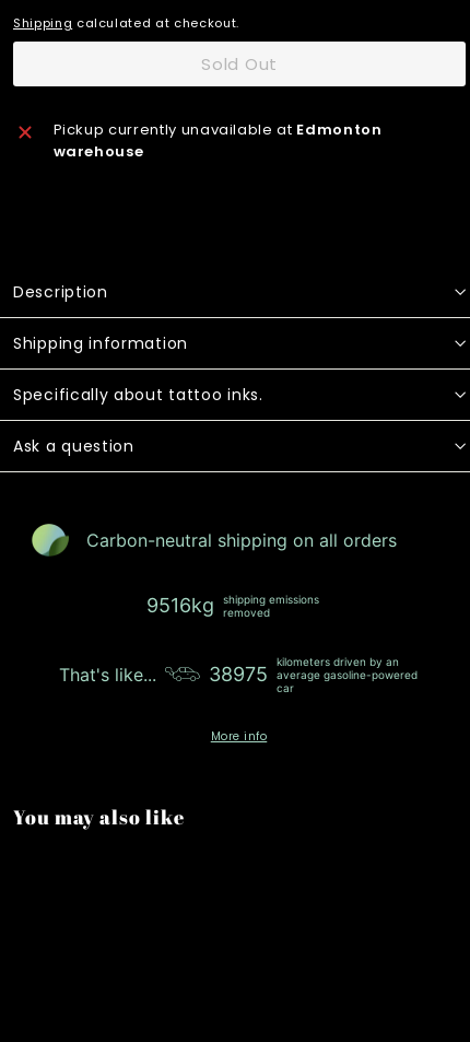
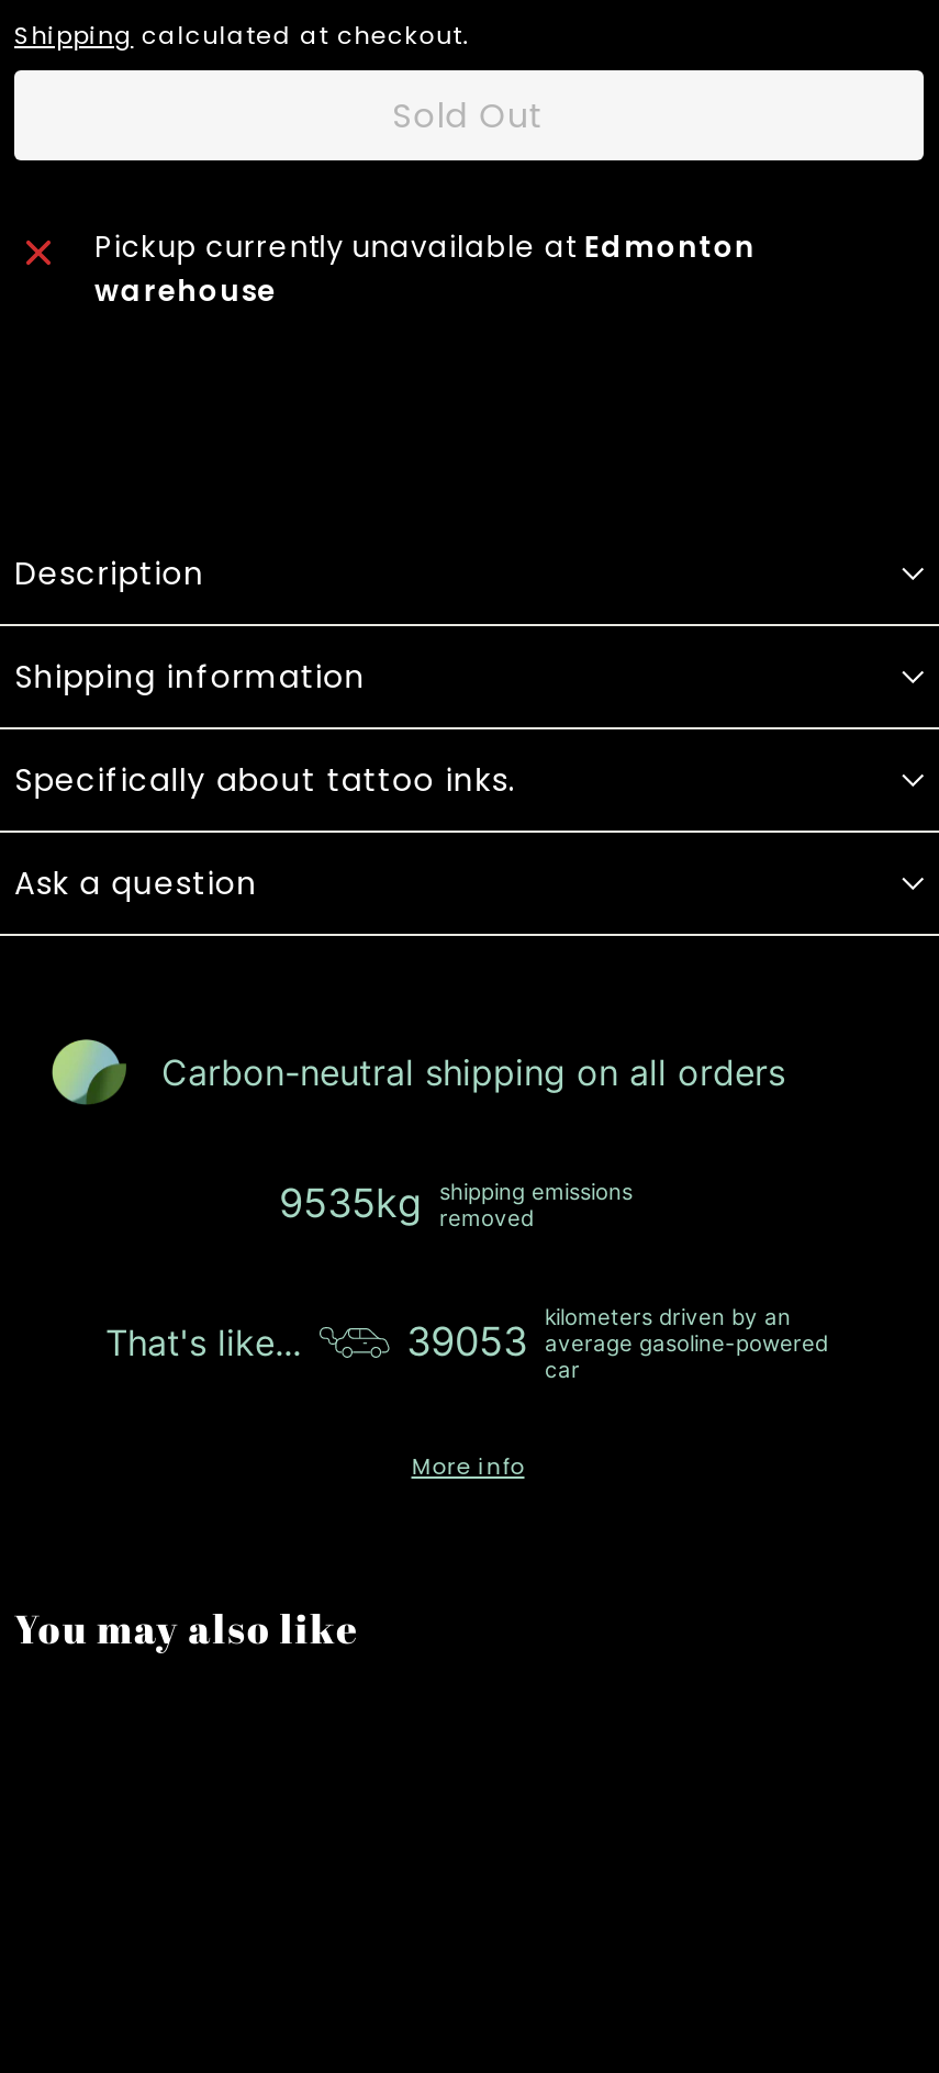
[146,592,319,618] 9516kg shipping emissions removed -> [279,1178,633,1230] 9535kg shipping emissions removed
[209,662,418,685] 38975 average gasoline-powered -> [406,1318,828,1364] 39053 average gasoline-powered

